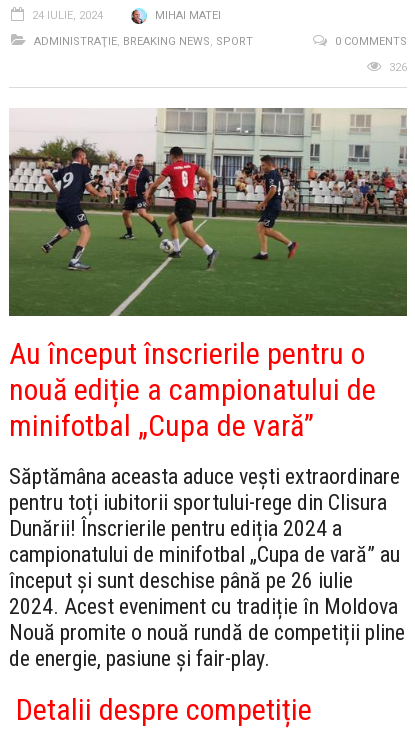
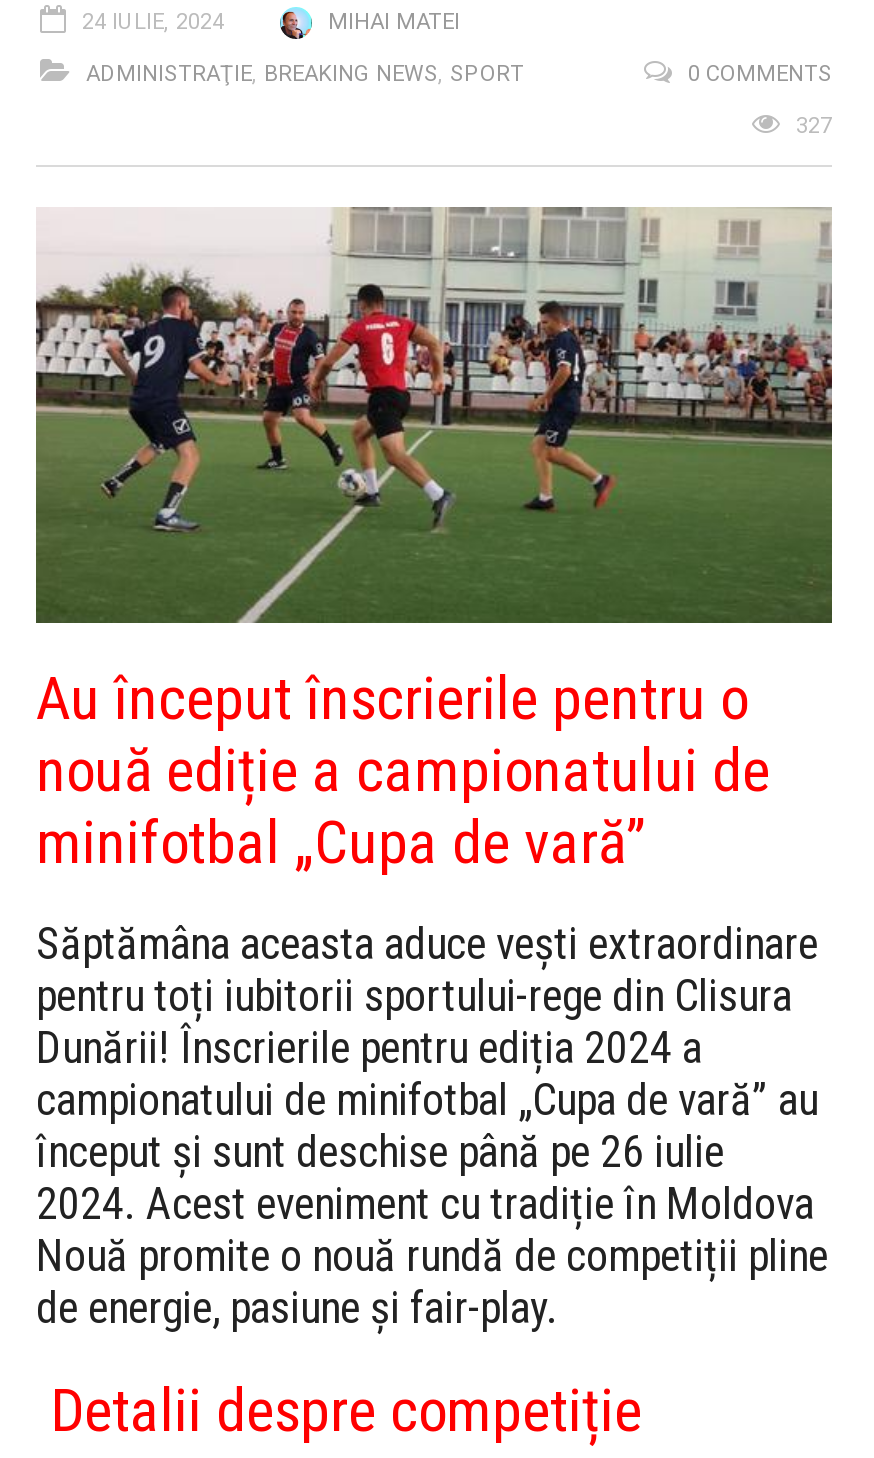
[389,61,407,74] 326 -> [796,113,832,139] 327

